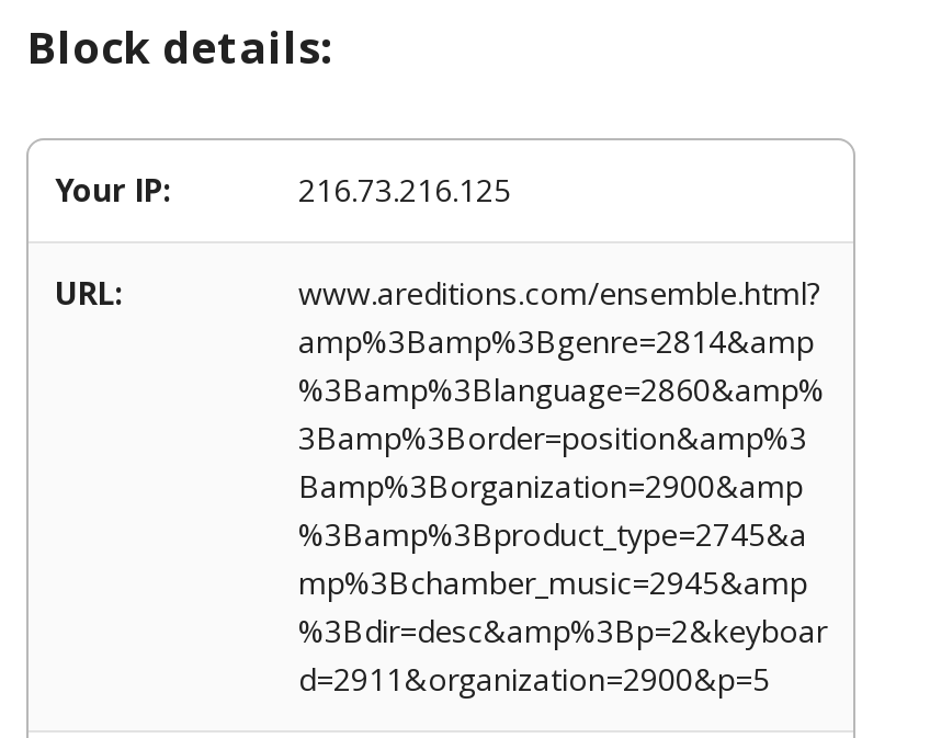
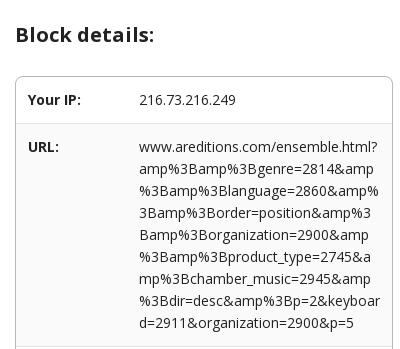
[298,169,511,211] 216.73.216.125 -> [139,90,236,109] 216.73.216.249

